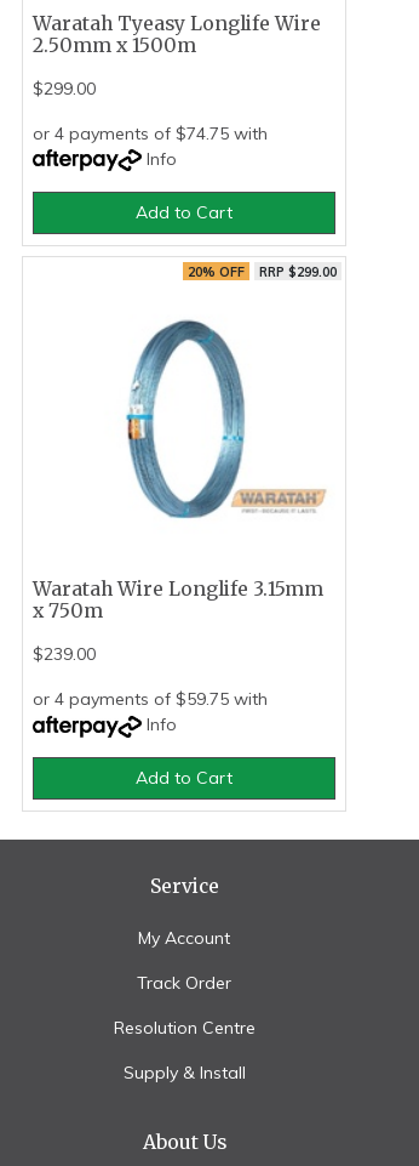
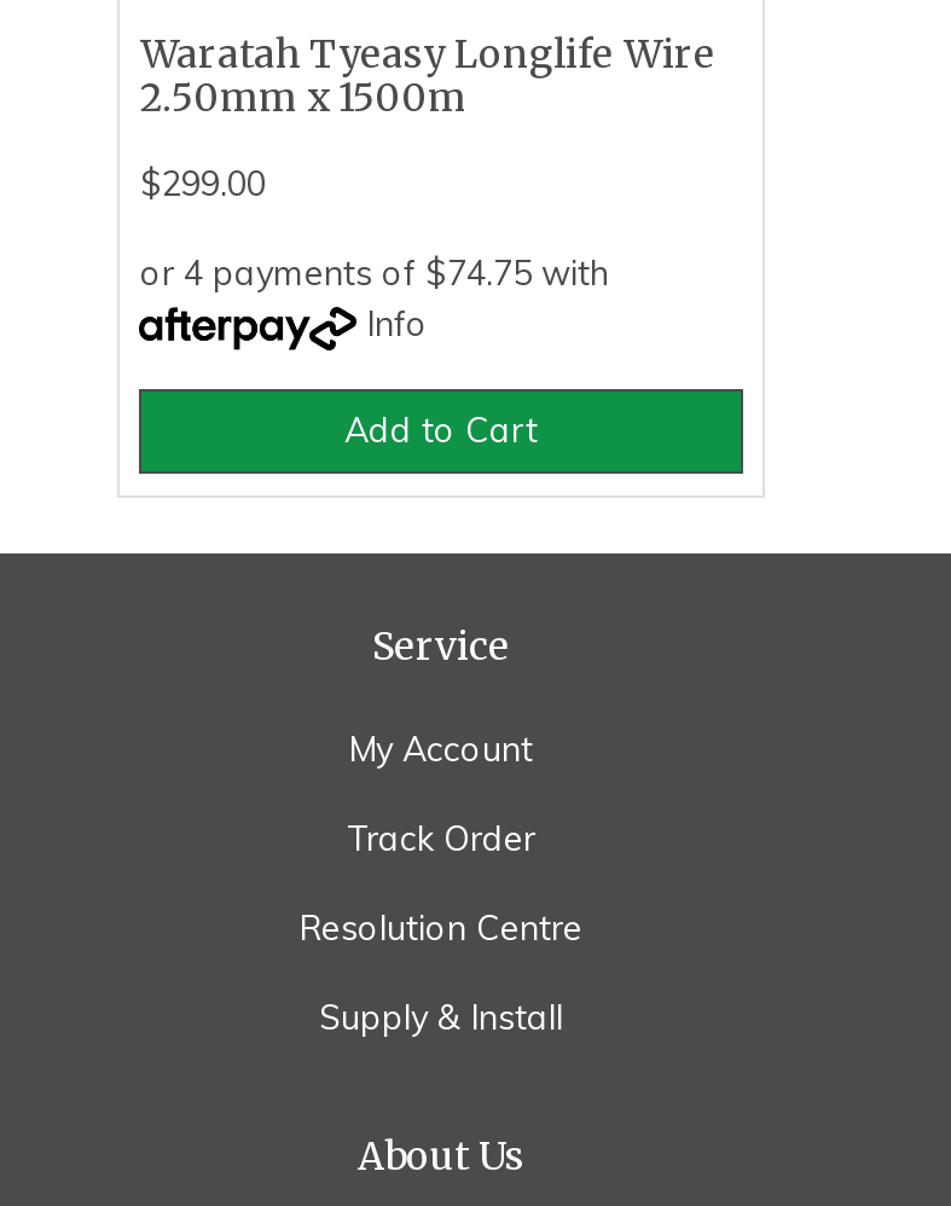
[187,263,337,280] 20% OFF | RRP $299.00 -> none
[125,319,327,519] [image] -> none
[33,578,324,789] Waratah Wire Longlife 3.15mm | x 750m | $239.00 | or 4 payments of $59.75 with | Info | Add to Cart -> none

